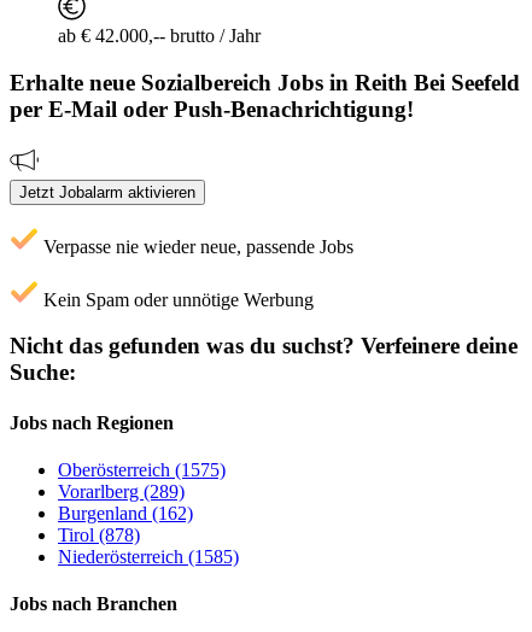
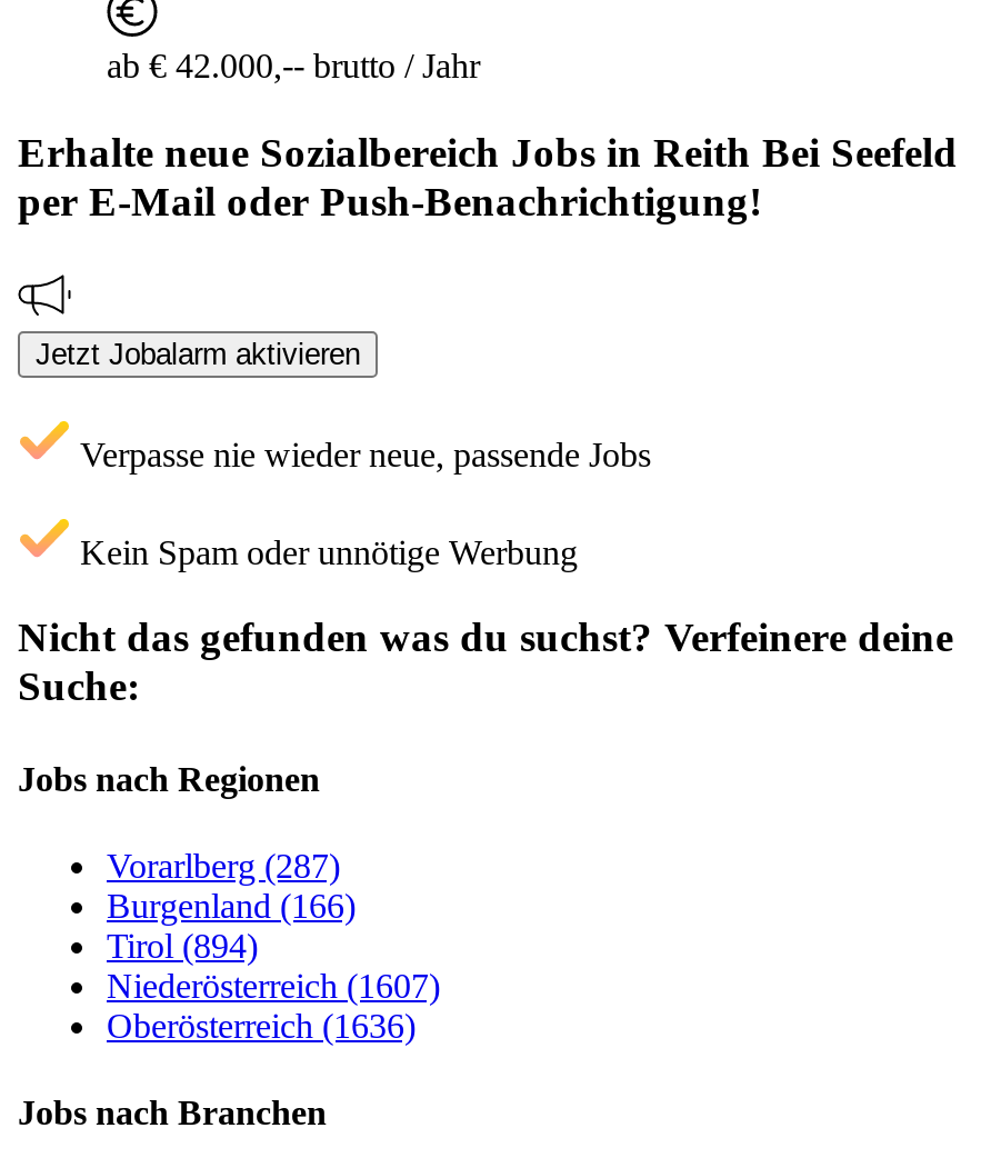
[58,460,239,567] Oberösterreich (1575) | Vorarlberg (289) | Burgenland (162) | Tirol (878) | Niederösterreich (1585) -> [107,847,440,1045] Vorarlberg (287) | Burgenland (166) | Tirol (894) | Niederösterreich (1607) | Oberösterreich (1636)

